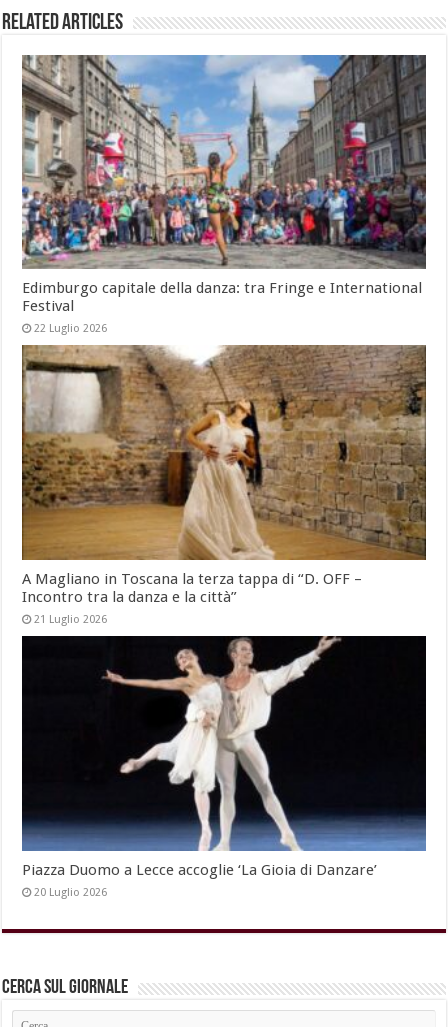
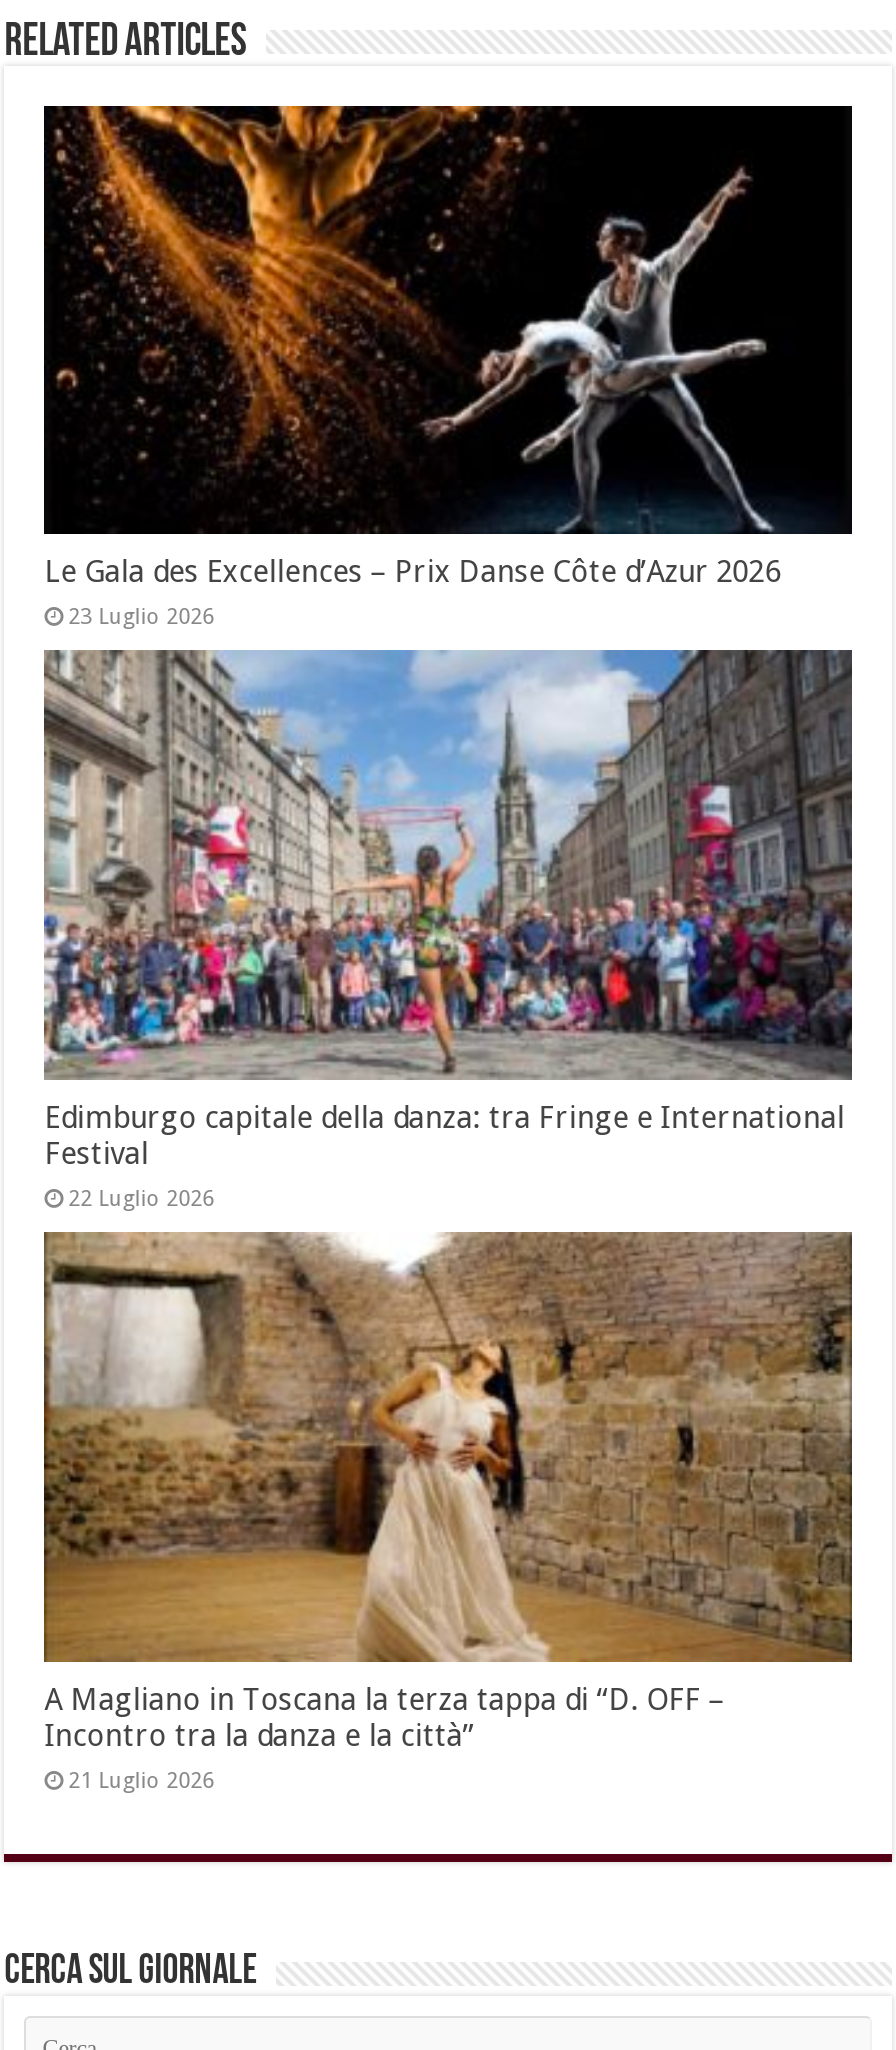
none -> [42,104,854,631] [image] | Le Gala des Excellences – Prix Danse Côte d’Azur 2026 | 23 Luglio 2026
moved [20,52,428,626] -> [40,646,856,1794]: [image] | Edimburgo capitale della danza: tra Fringe e International | Festival | 22 Luglio 2026 | A Magliano in Toscana la terza tappa di “D. OFF – | Incontro tra la danza e la città” | 21 Luglio 2026
[21,635,427,899] [image] | Piazza Duomo a Lecce accoglie ‘La Gioia di Danzare’ | 20 Luglio 2026 -> none

